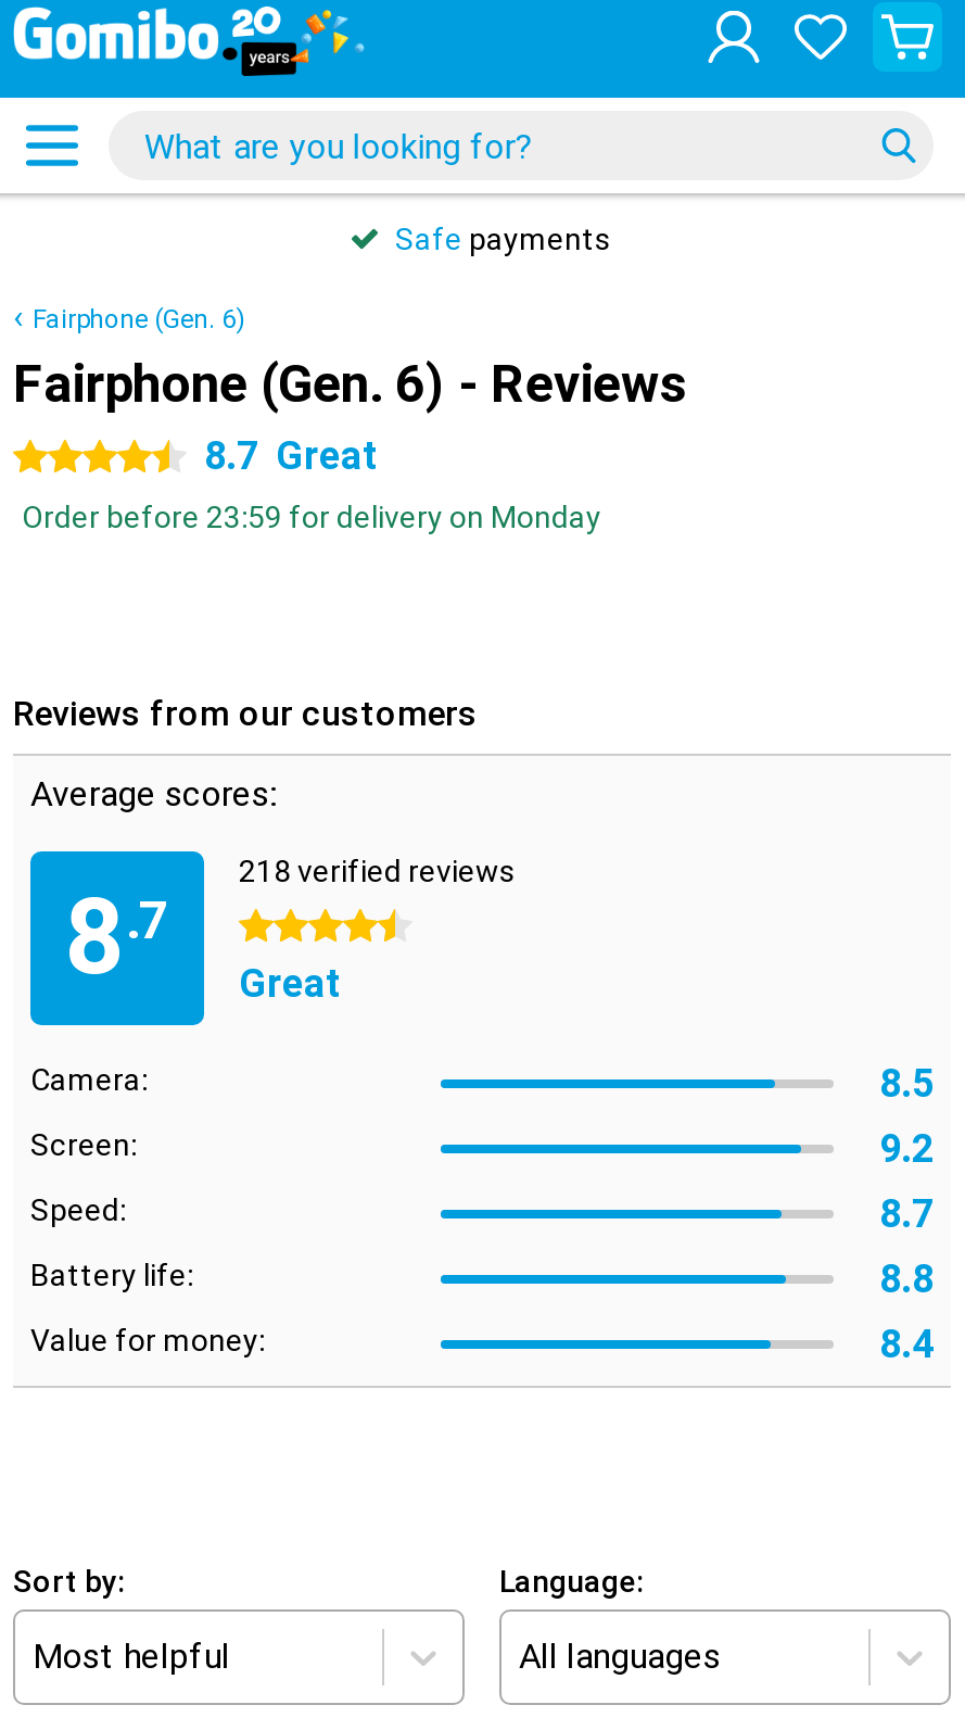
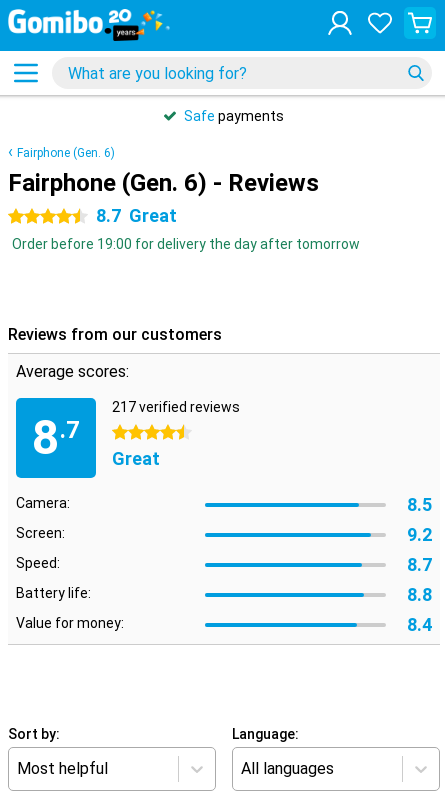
[22,500,601,534] Order before 23:59 for delivery on Monday -> [12,236,360,252] Order before 19:00 for delivery the day after tomorrow
[239,854,517,888] 218 verified reviews -> [112,399,240,415] 217 verified reviews

